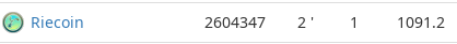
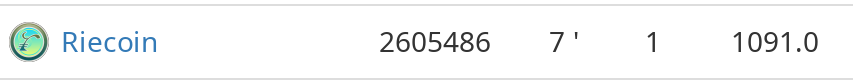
[204,12,266,33] 2604347 -> [379,23,491,61] 2605486
[297,12,314,33] 2 ' -> [549,23,579,61] 7 '
[397,12,445,33] 1091.2 -> [731,23,819,61] 1091.0

